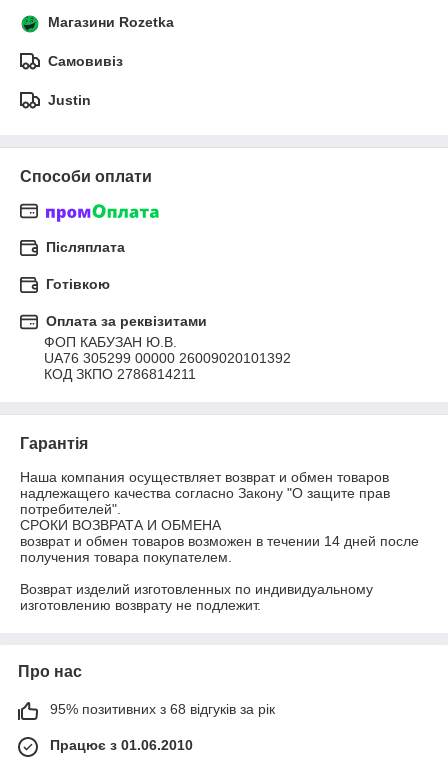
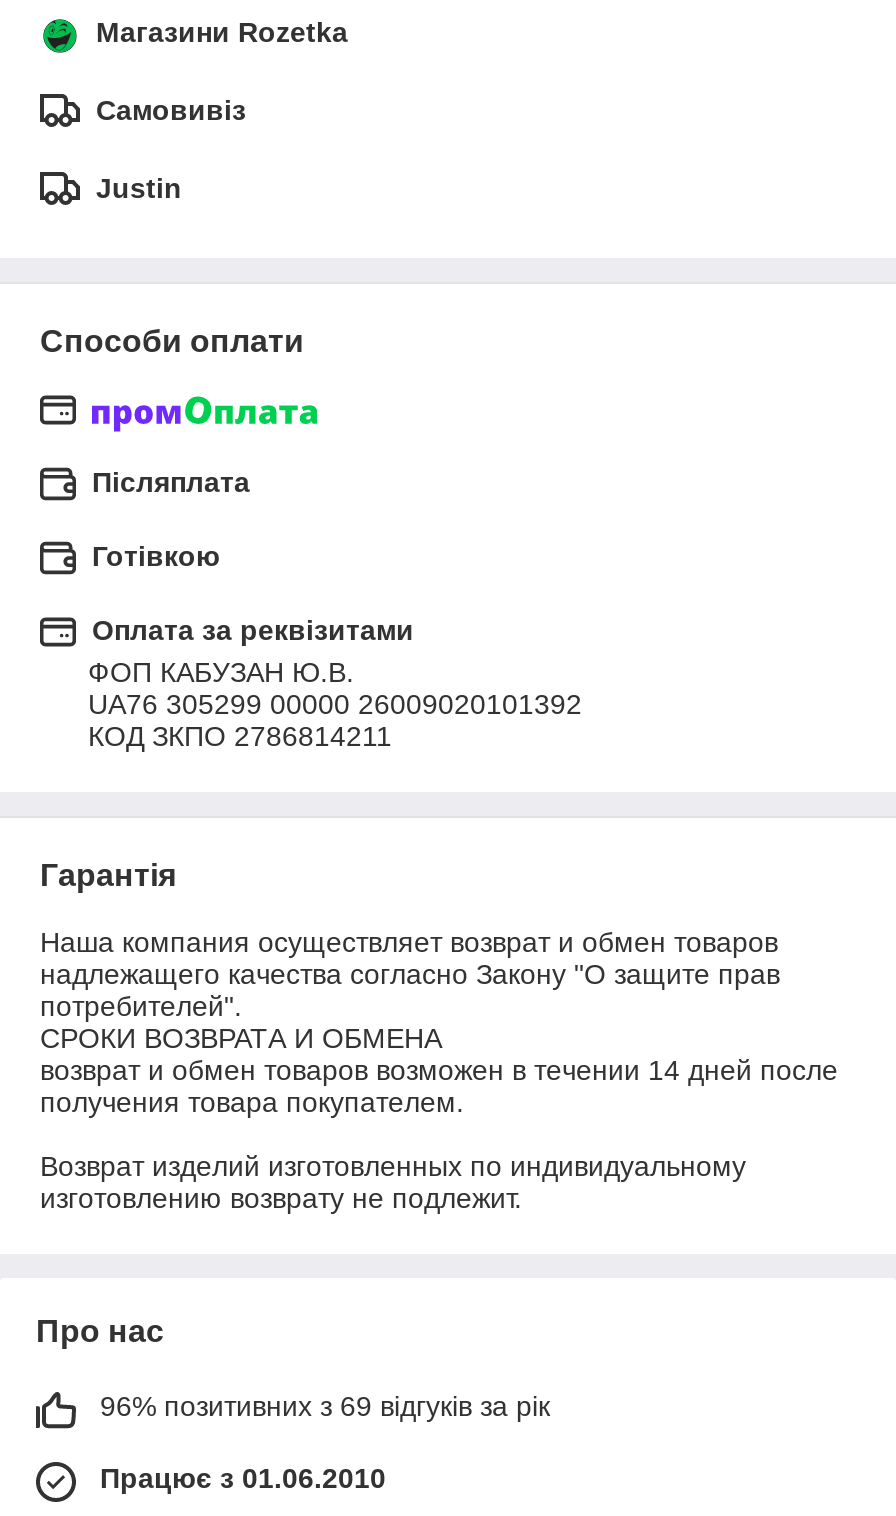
[50,701,275,717] 95% позитивних з 68 відгуків за рік -> [100,1391,550,1423] 96% позитивних з 69 відгуків за рік

